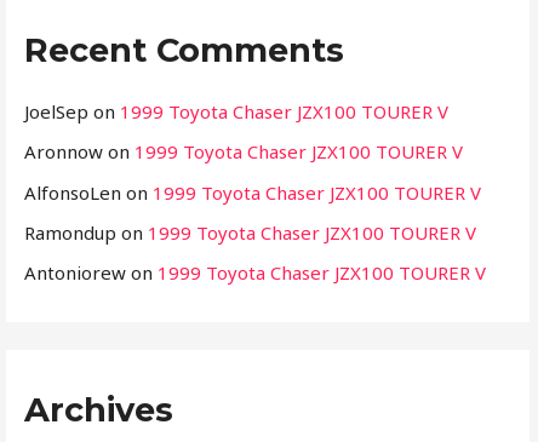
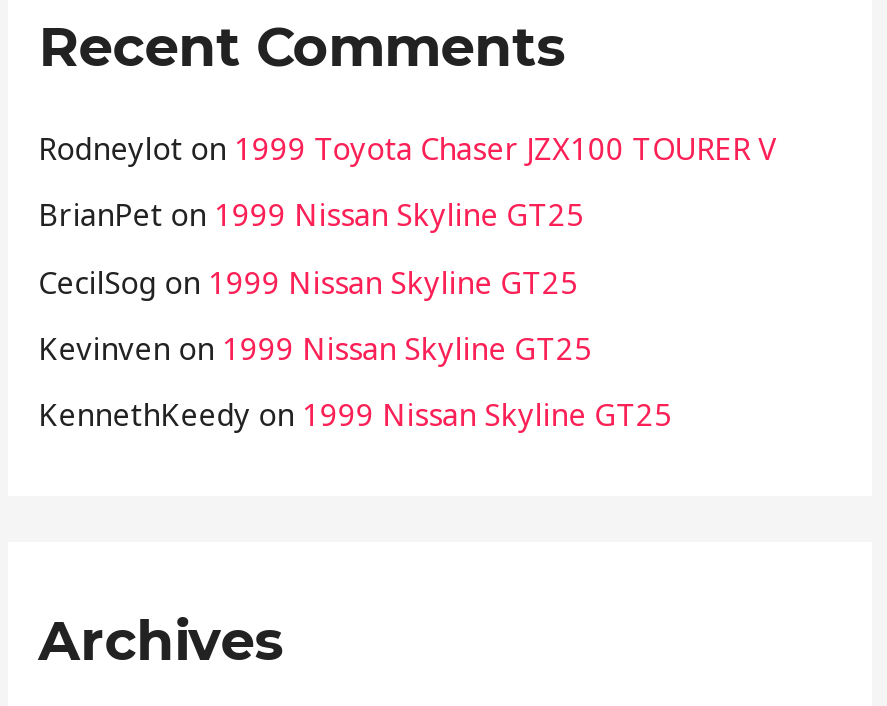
[24,100,448,124] JoelSep on 1999 Toyota Chaser JZX100 TOURER V -> [38,128,776,168] Rodneylot on 1999 Toyota Chaser JZX100 TOURER V
[24,140,463,164] Aronnow on 1999 Toyota Chaser JZX100 TOURER V -> [38,195,584,235] BrianPet on 1999 Nissan Skyline GT25
[24,180,481,204] AlfonsoLen on 1999 Toyota Chaser JZX100 TOURER V -> [38,261,578,301] CecilSog on 1999 Nissan Skyline GT25
[24,220,476,244] Ramondup on 1999 Toyota Chaser JZX100 TOURER V -> [38,328,592,368] Kevinven on 1999 Nissan Skyline GT25
[24,261,486,285] Antoniorew on 1999 Toyota Chaser JZX100 TOURER V -> [38,394,672,434] KennethKeedy on 1999 Nissan Skyline GT25

